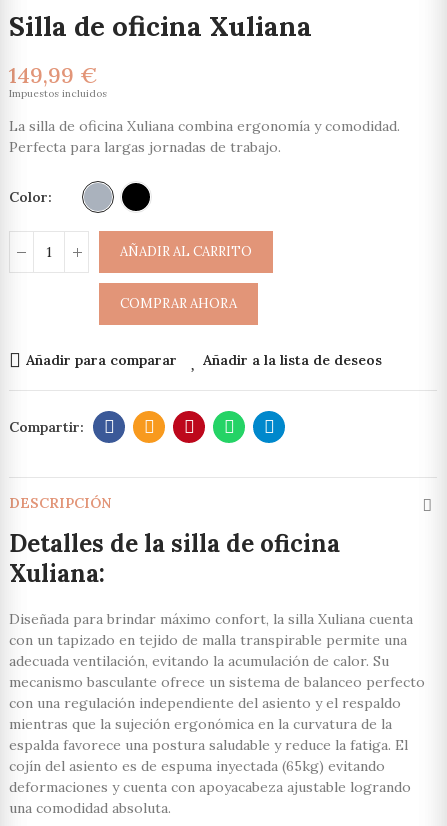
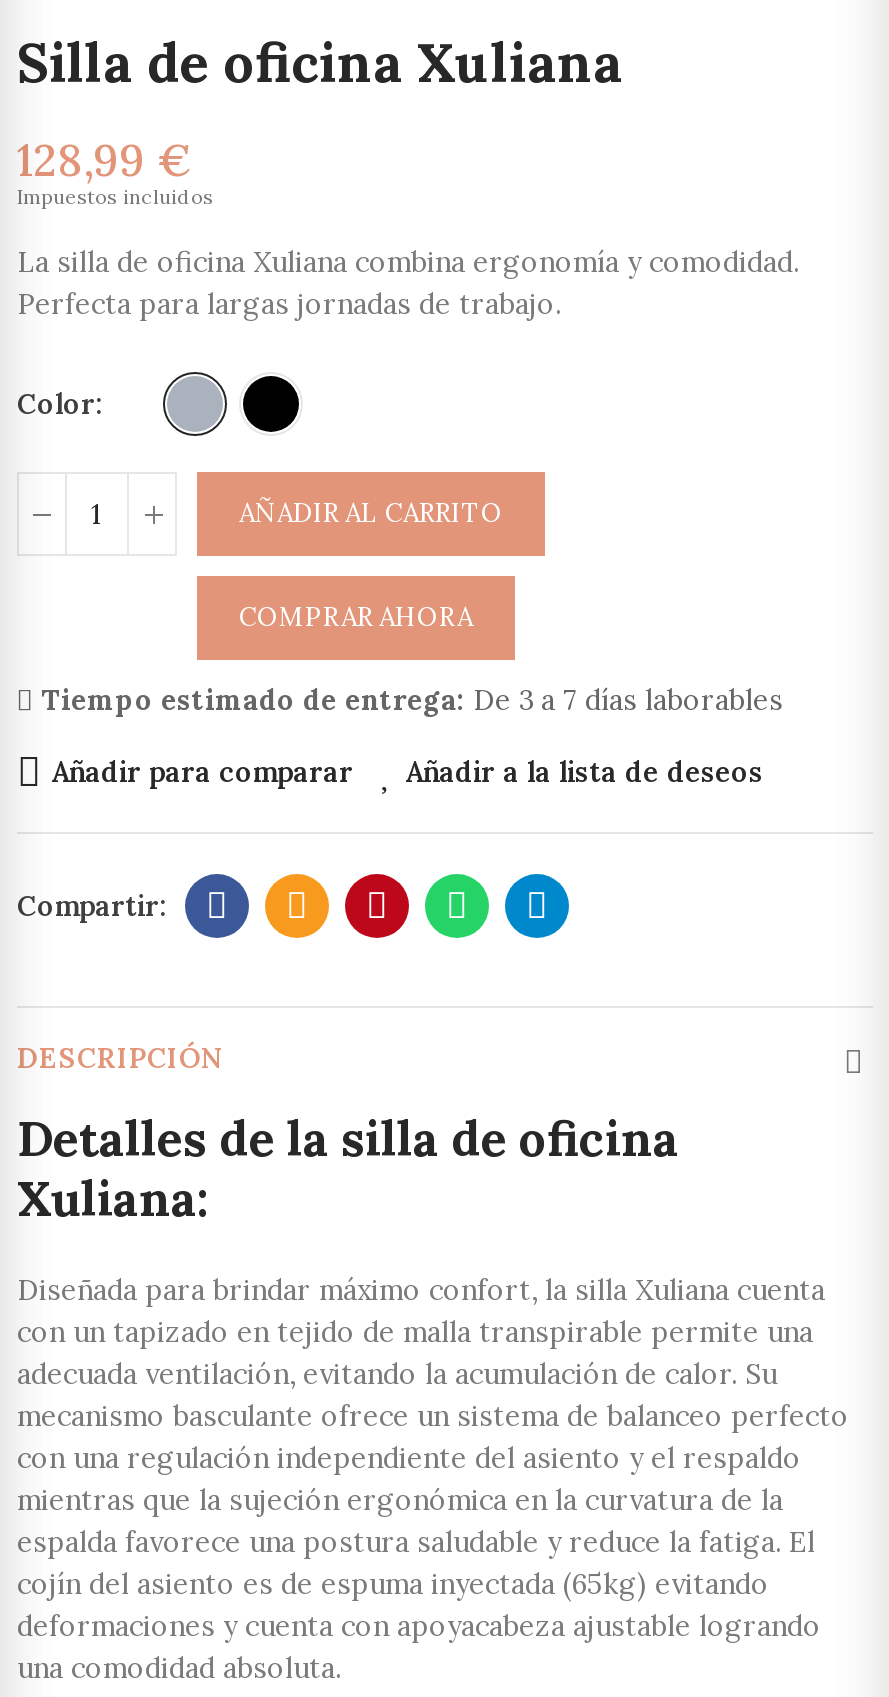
[9,61,97,89] 149,99 € -> [17,132,191,188] 128,99 €
none -> [41,682,783,718] Tiempo estimado de entrega: De 3 a 7 días laborables

